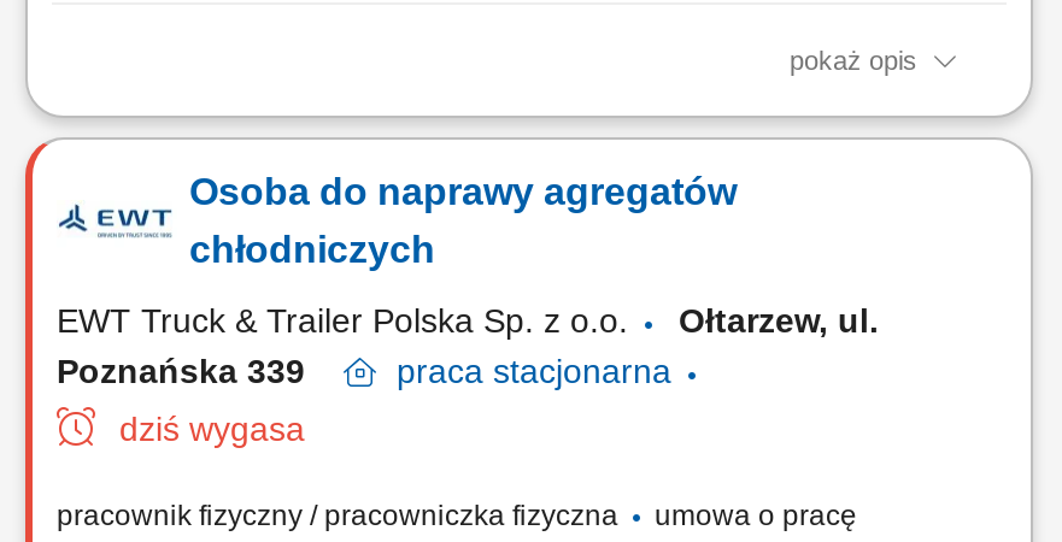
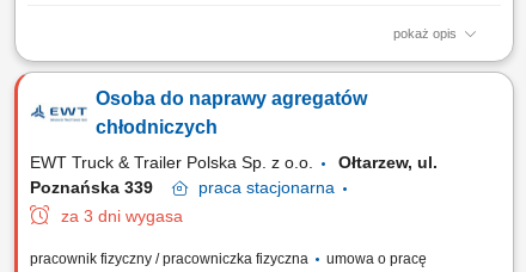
[119,410,305,448] dziś wygasa -> [61,206,183,225] za 3 dni wygasa

